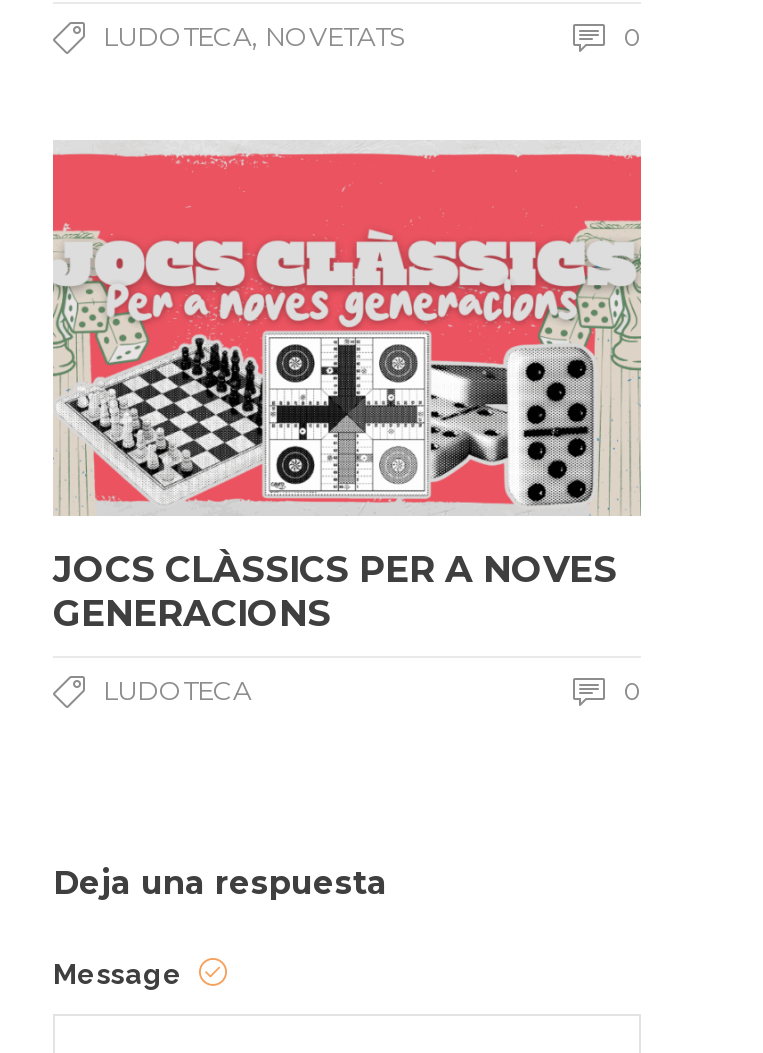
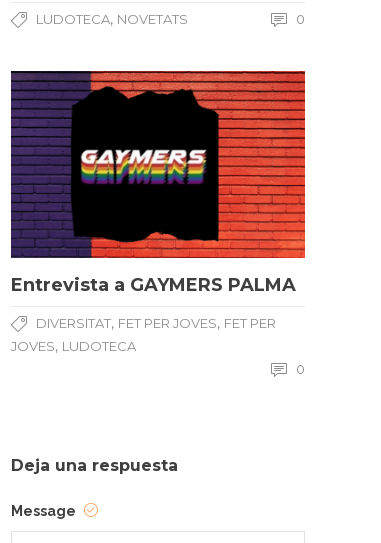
[51,142,643,635] [image] | JOCS CLÀSSICS PER A NOVES | GENERACIONS -> [10,70,306,296] [image] | Entrevista a GAYMERS PALMA
[103,673,251,705] LUDOTECA -> [11,314,276,355] DIVERSITAT, FET PER JOVES, FET PER | JOVES, LUDOTECA

